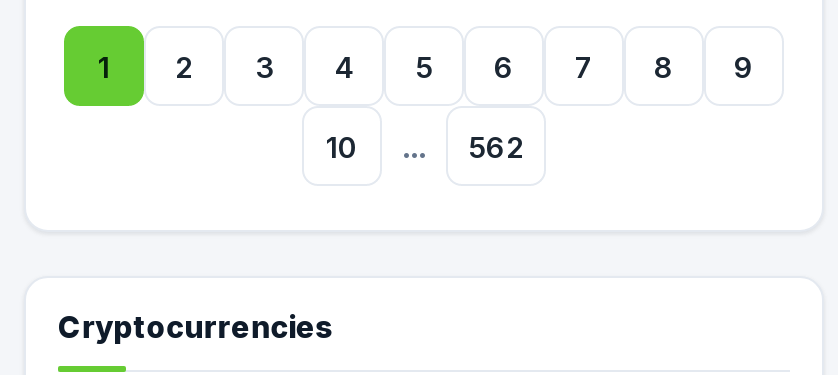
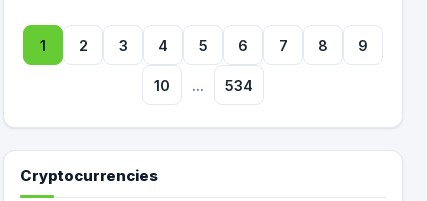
[468,130,524,164] 562 -> [225,77,253,94] 534

